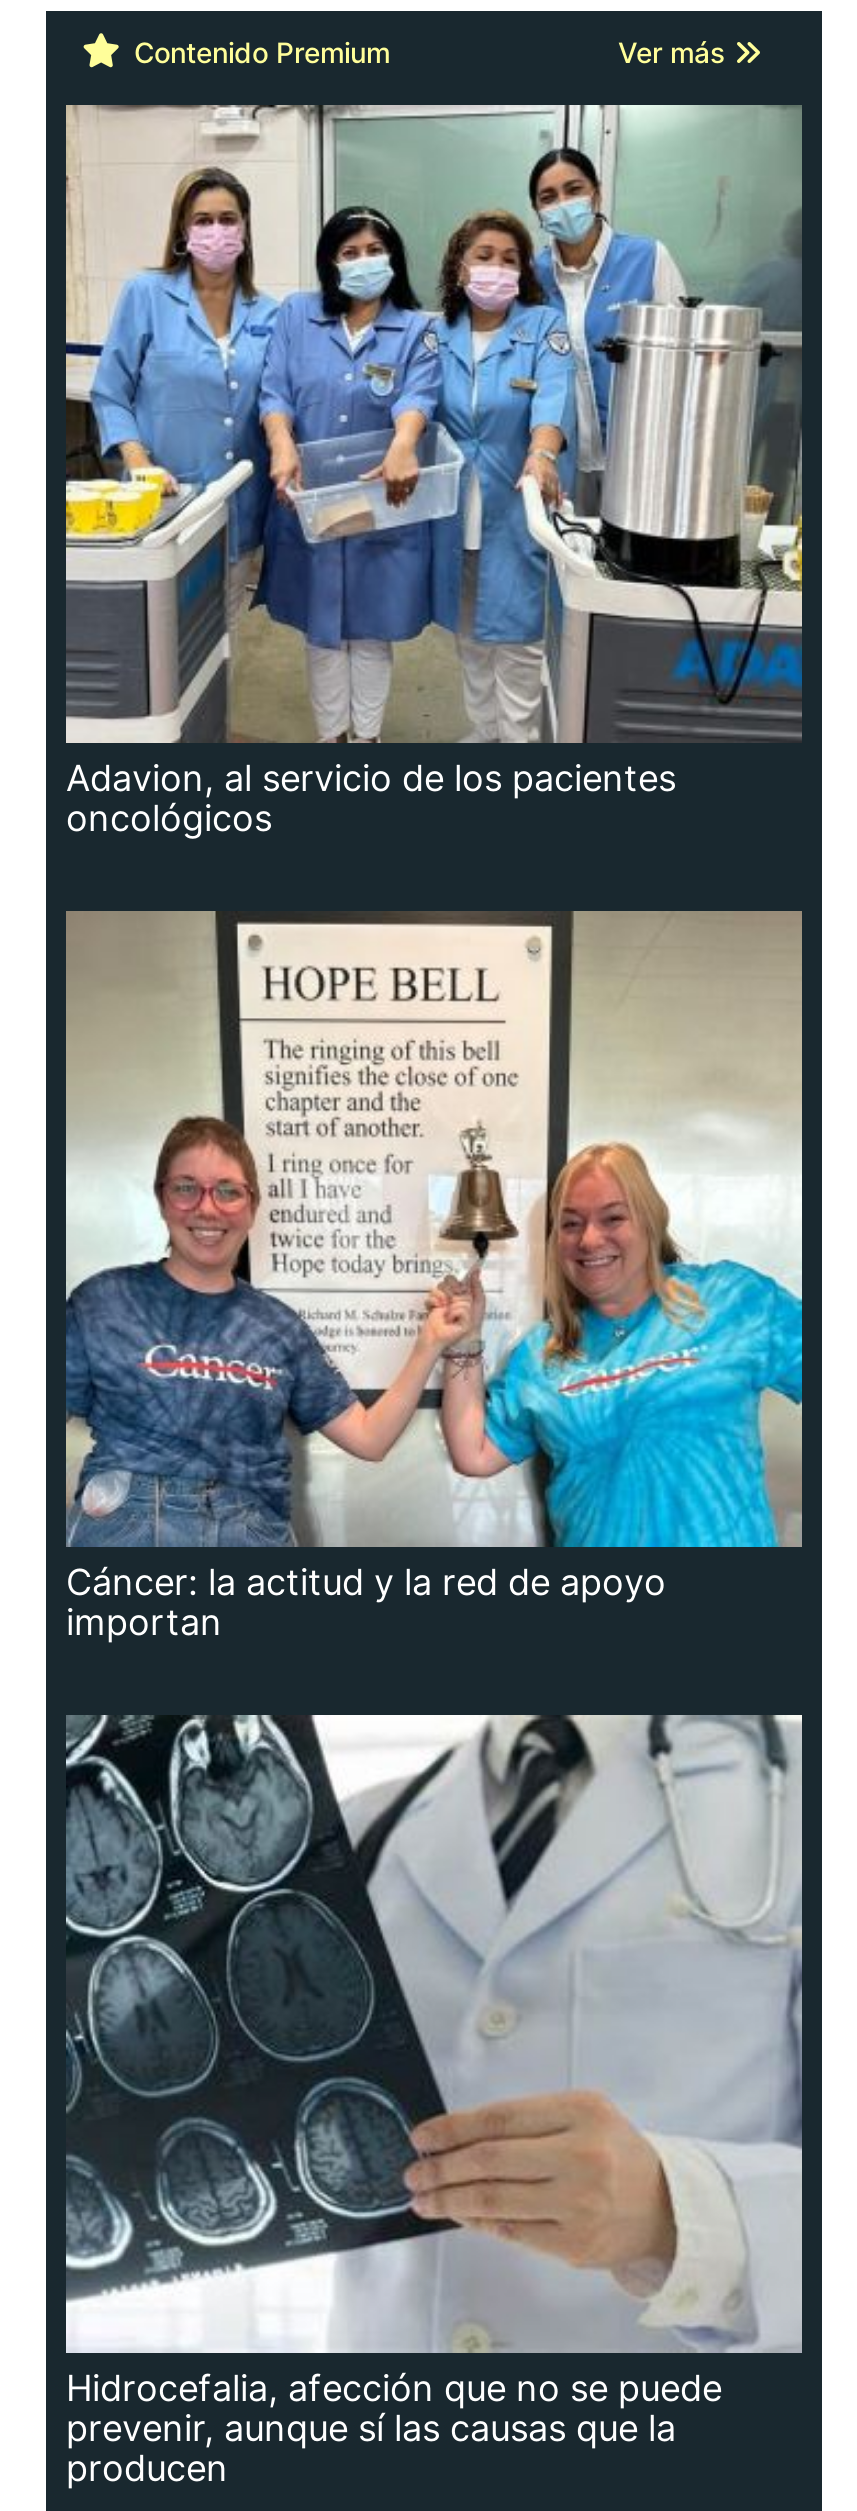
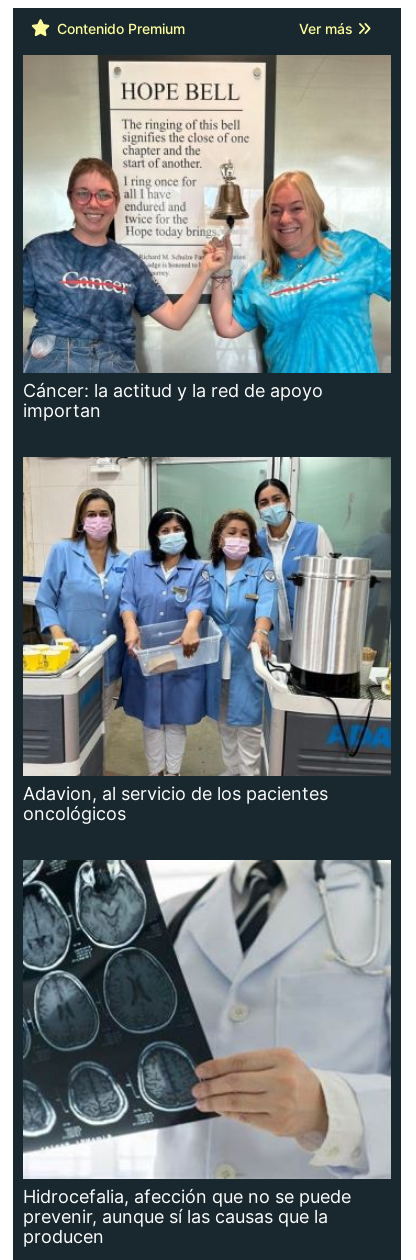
moved [64,103,804,838] -> [22,456,392,824]: [image] | Adavion, al servicio de los pacientes | oncológicos
moved [62,911,806,1643] -> [21,56,393,421]: [image] | Cáncer: la actitud y la red de apoyo | importan

